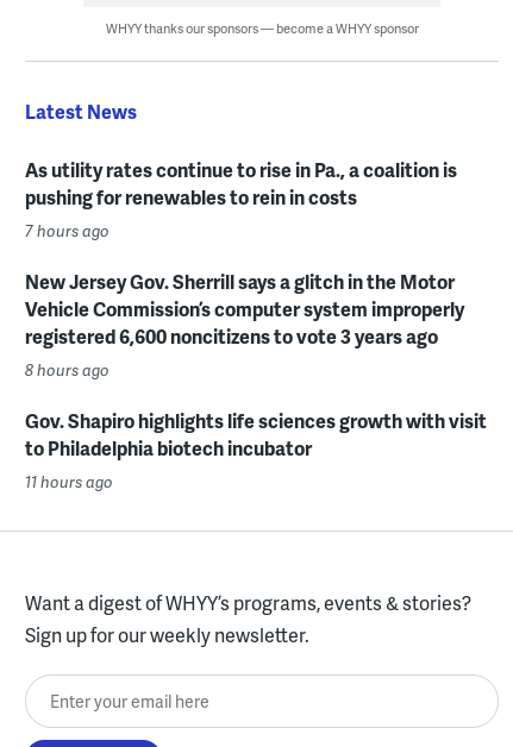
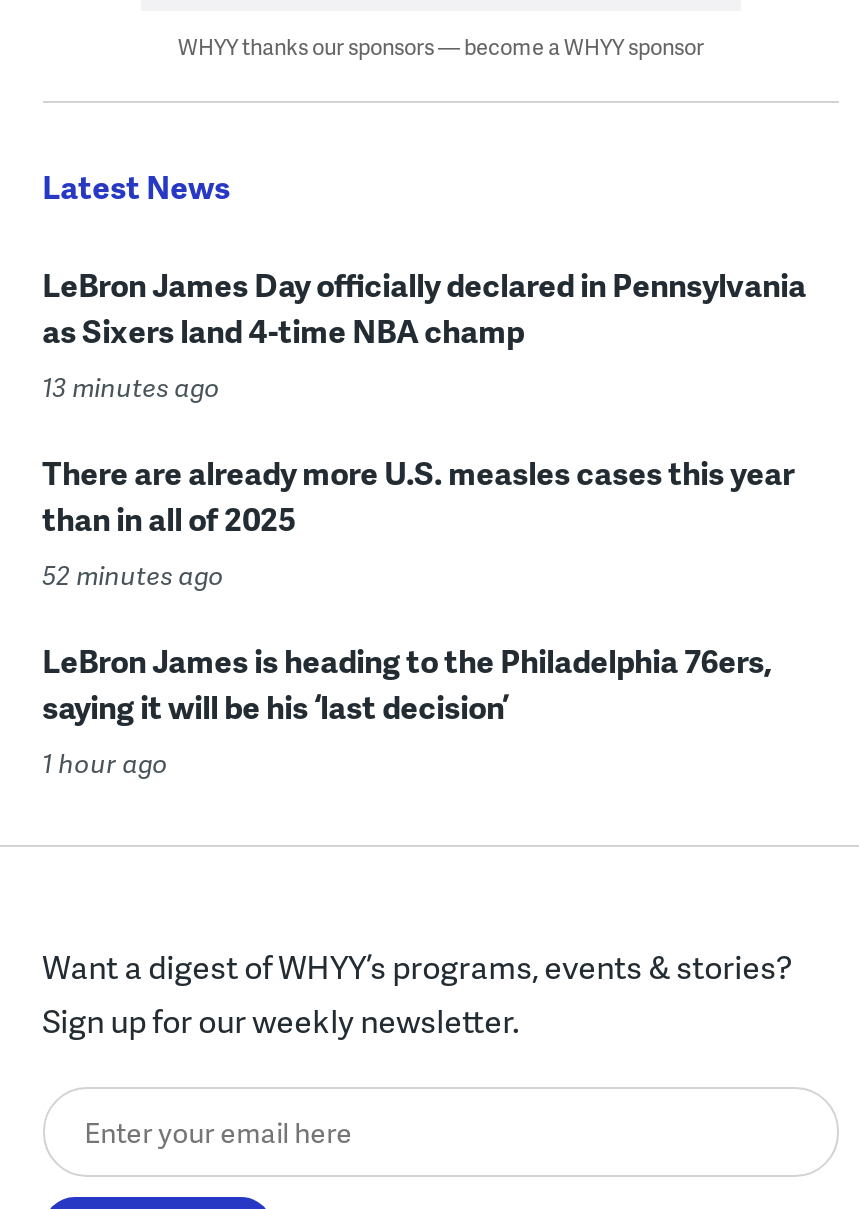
[25,156,457,241] As utility rates continue to rise in Pa., a coalition is | pushing for renewables to rein in costs | 7 hours ago -> [42,261,806,405] LeBron James Day officially declared in Pennsylvania | as Sixers land 4-time NBA champ | 13 minutes ago
[25,268,464,381] New Jersey Gov. Sherrill says a glitch in the Motor | Vehicle Commission’s computer system improperly | registered 6,600 noncitizens to vote 3 years ago | 8 hours ago -> [42,449,794,593] There are already more U.S. measles cases this year | than in all of 2025 | 52 minutes ago
[25,407,486,492] Gov. Shapiro highlights life sciences growth with visit | to Philadelphia biotech incubator | 11 hours ago -> [42,637,772,781] LeBron James is heading to the Philadelphia 76ers, | saying it will be his ‘last decision’ | 1 hour ago

